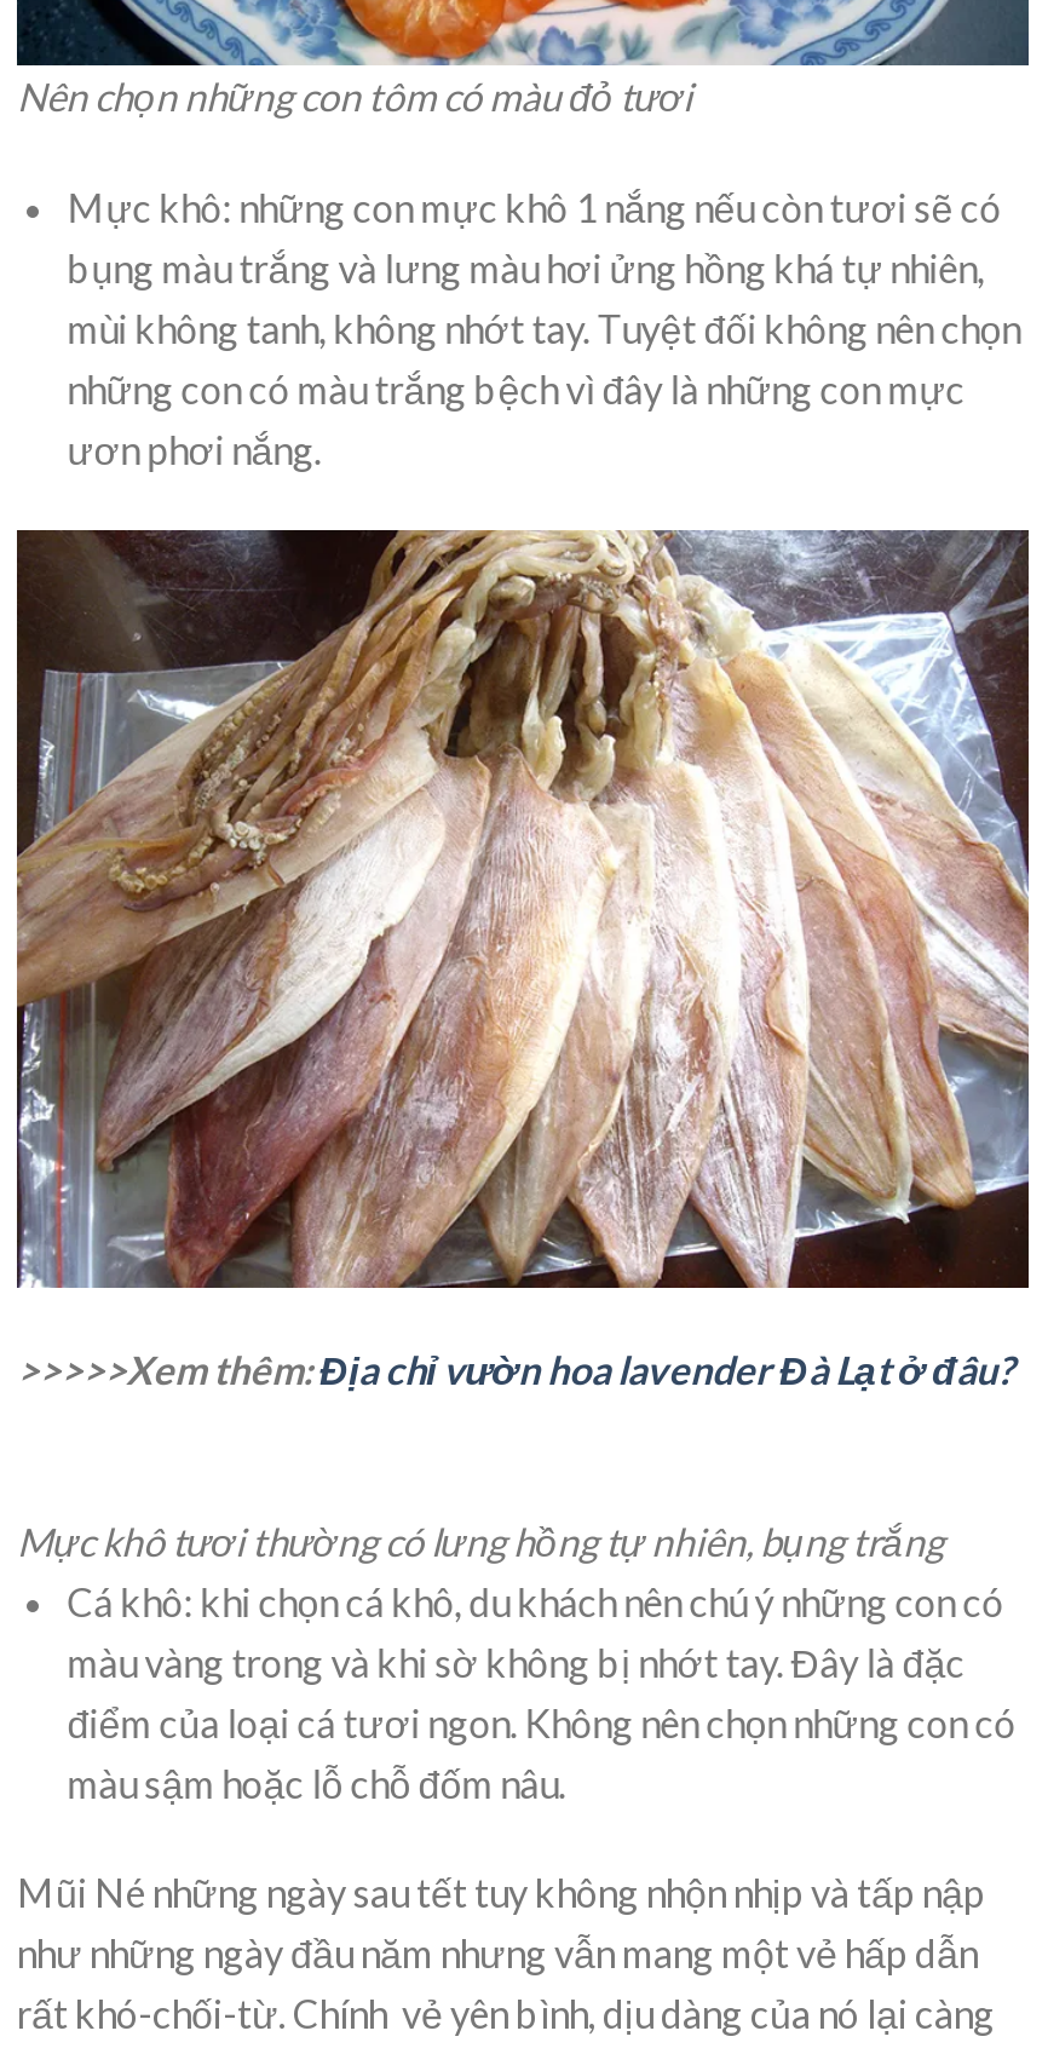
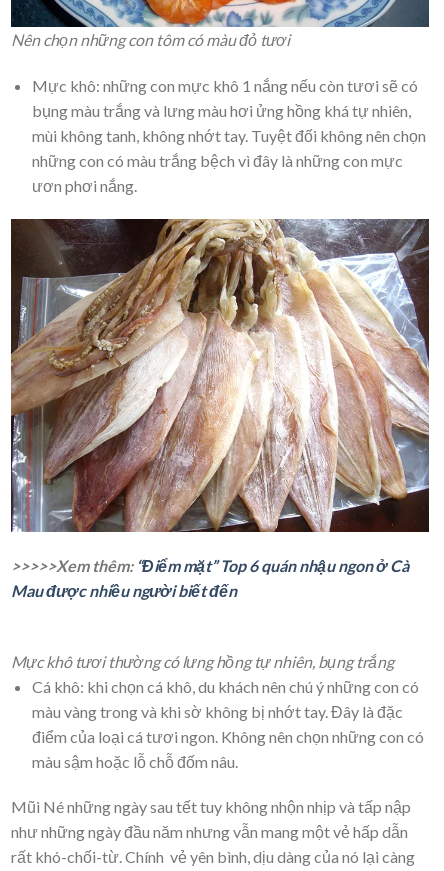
[17,1345,1014,1391] >>>>>Xem thêm:Địa chỉ vườn hoa lavender Đà Lạt ở đâu? -> [11,556,409,600] >>>>>Xem thêm: “Điểm mặt” Top 6 quán nhậu ngon ở Cà | Mau được nhiều người biết đến

